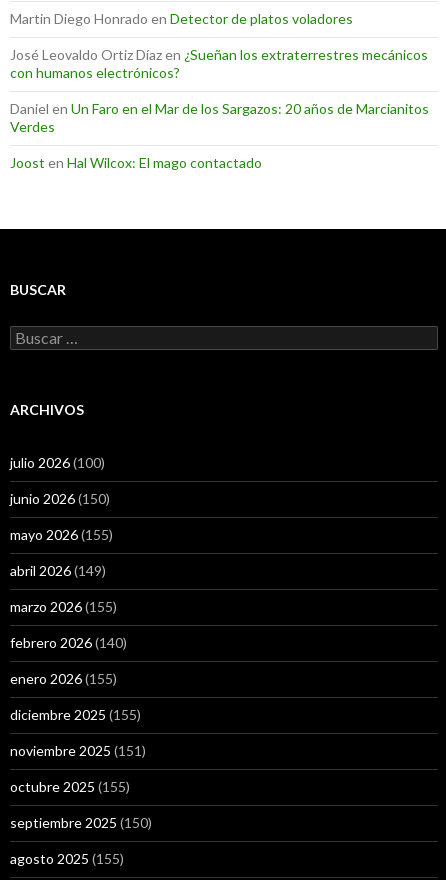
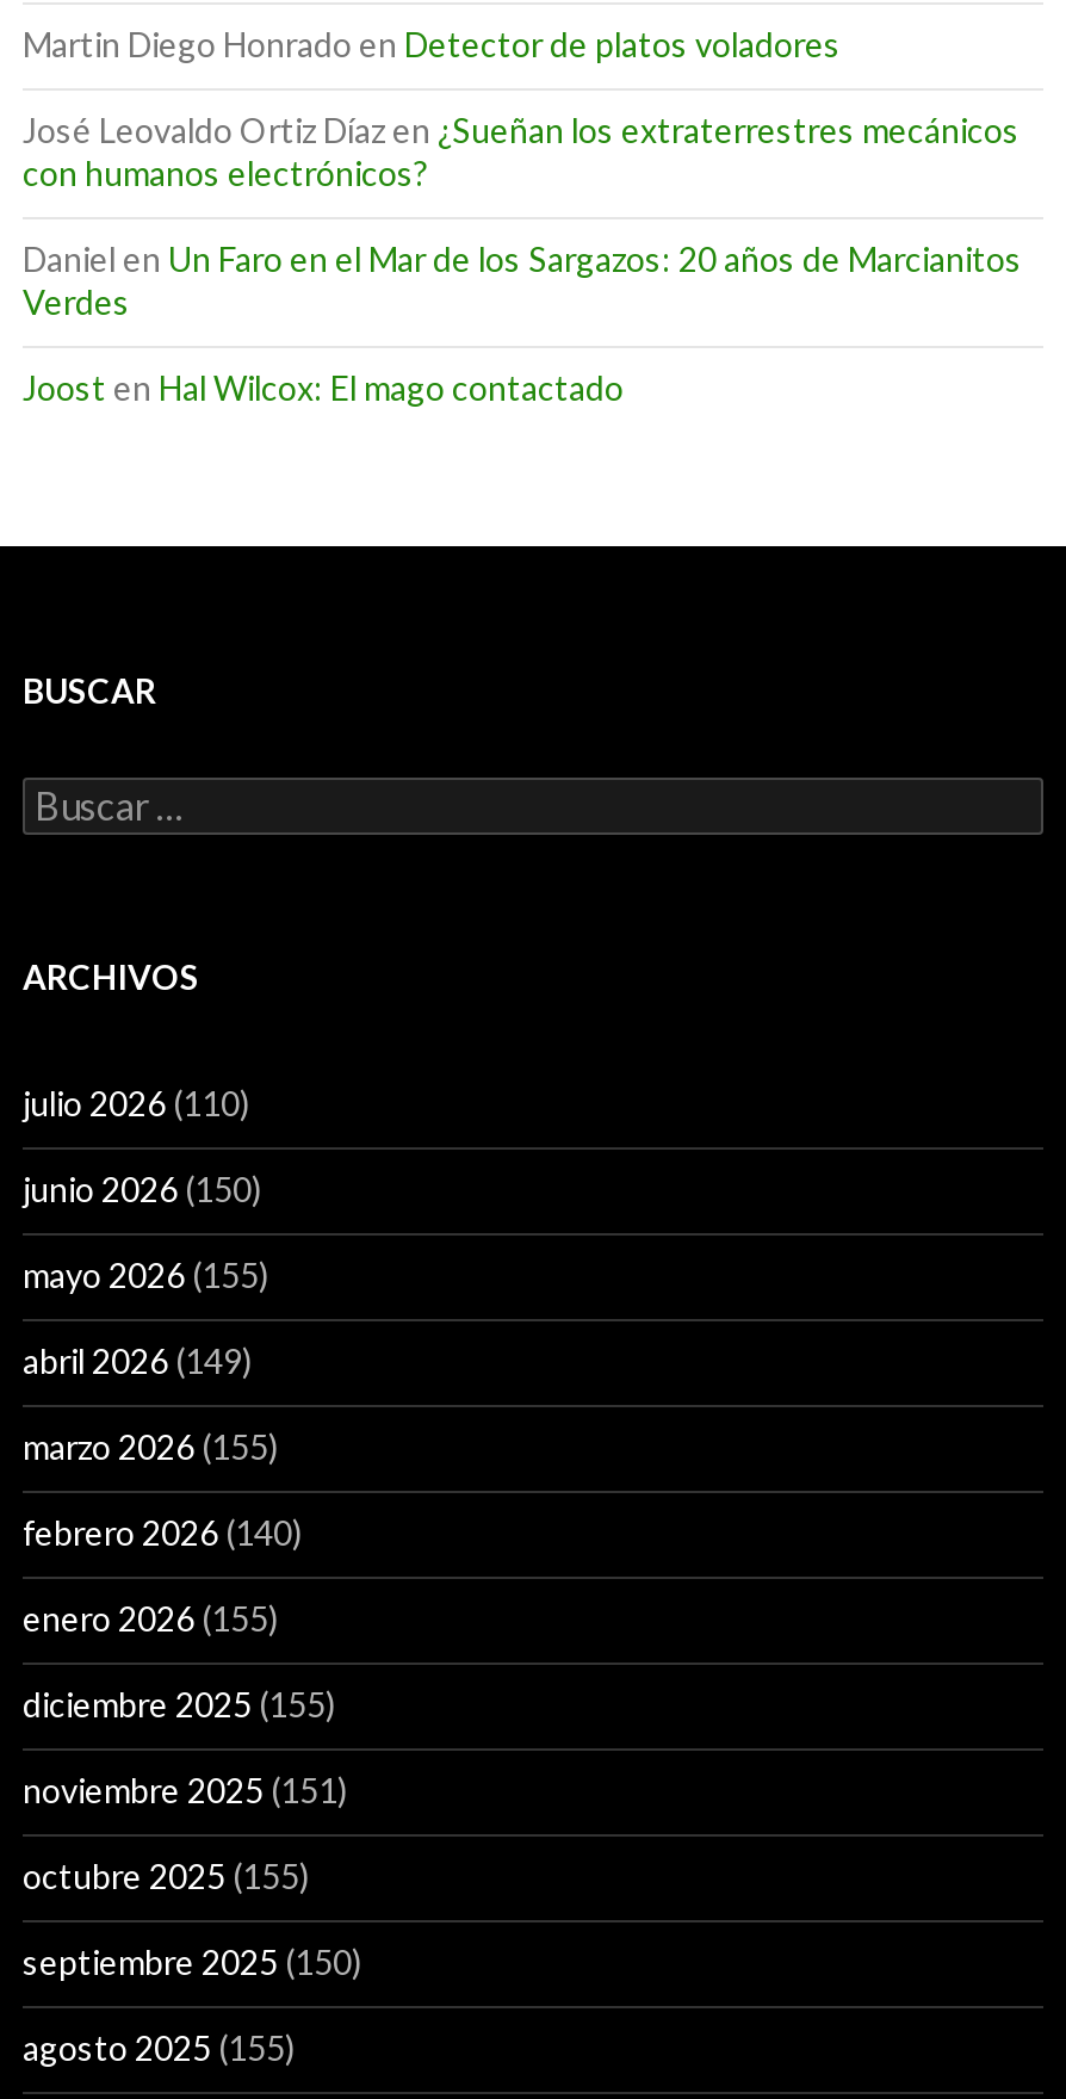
[10,454,105,471] julio 2026 (100) -> [23,1083,249,1123] julio 2026 (110)

